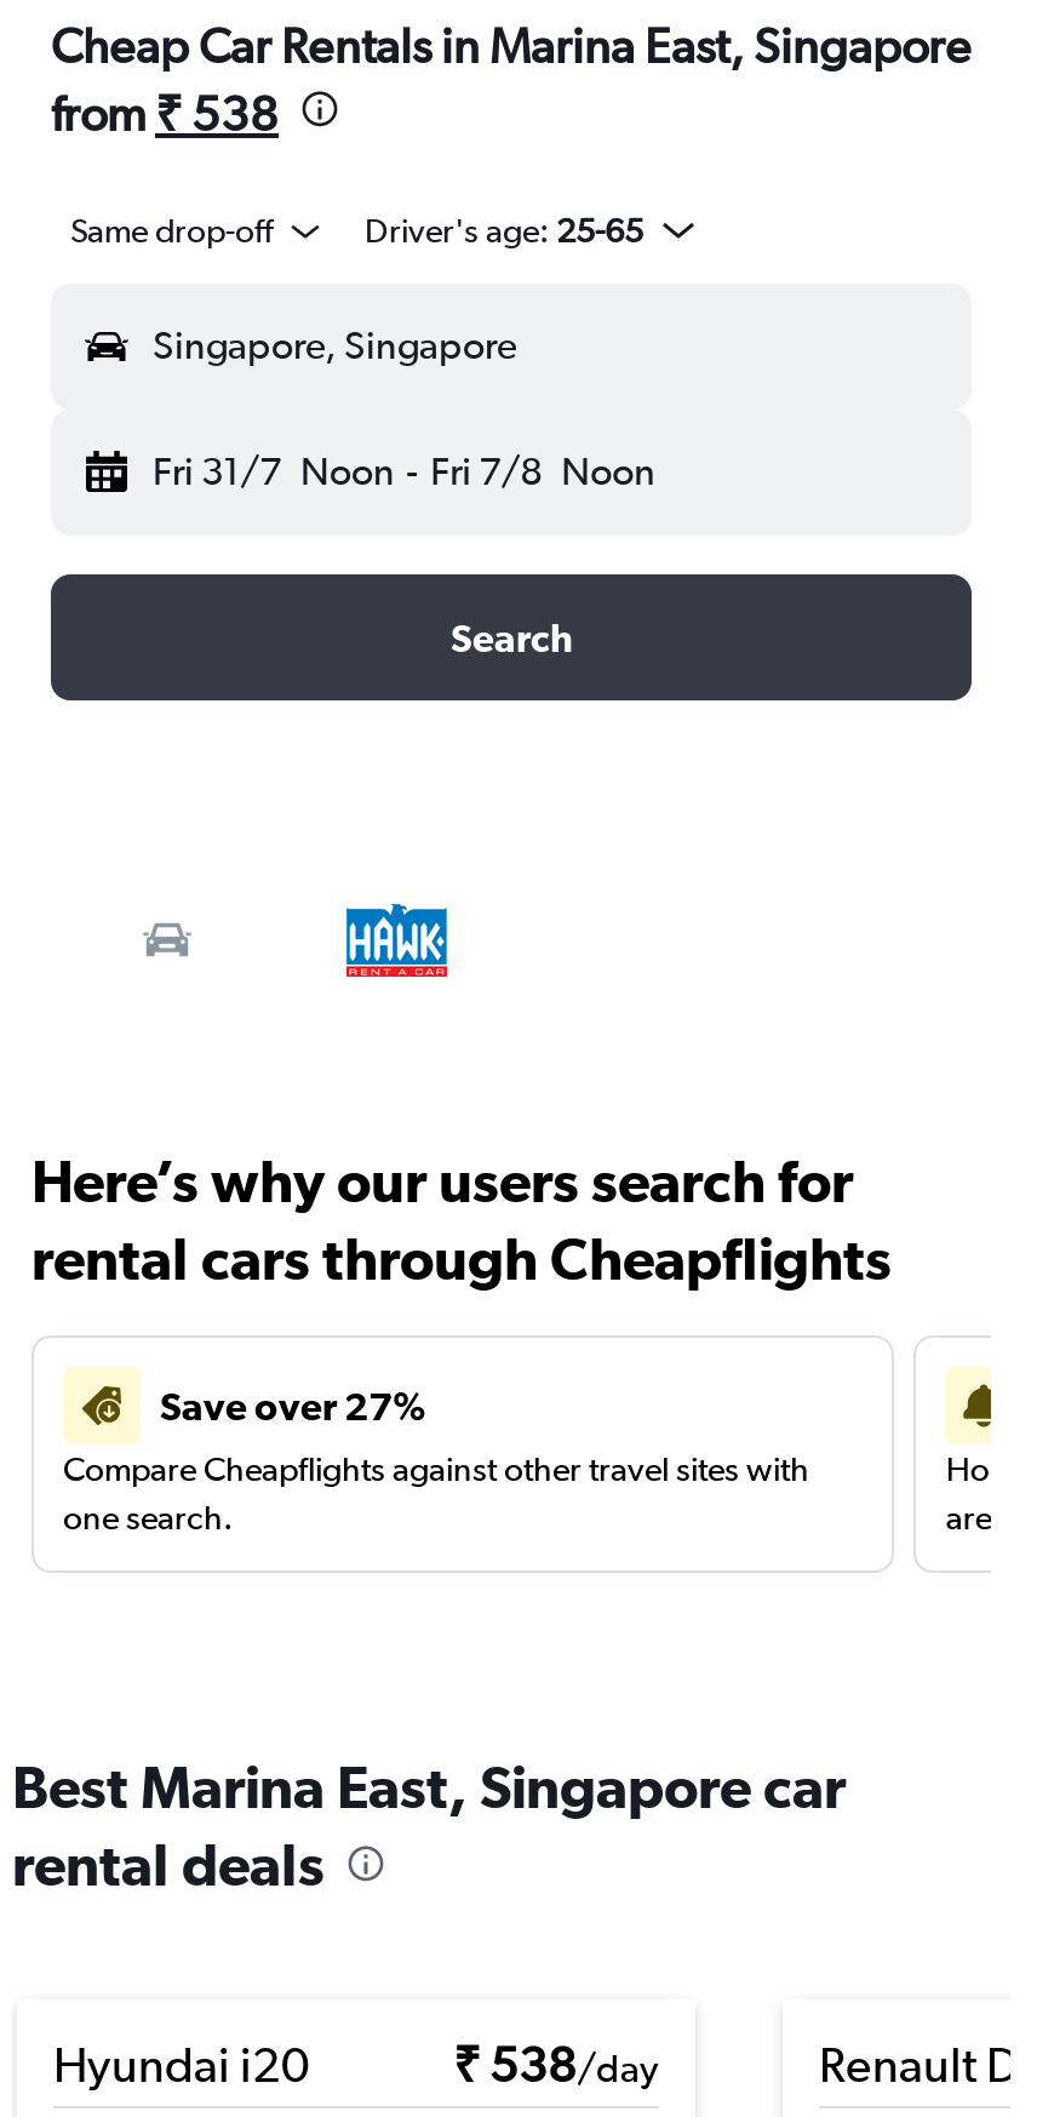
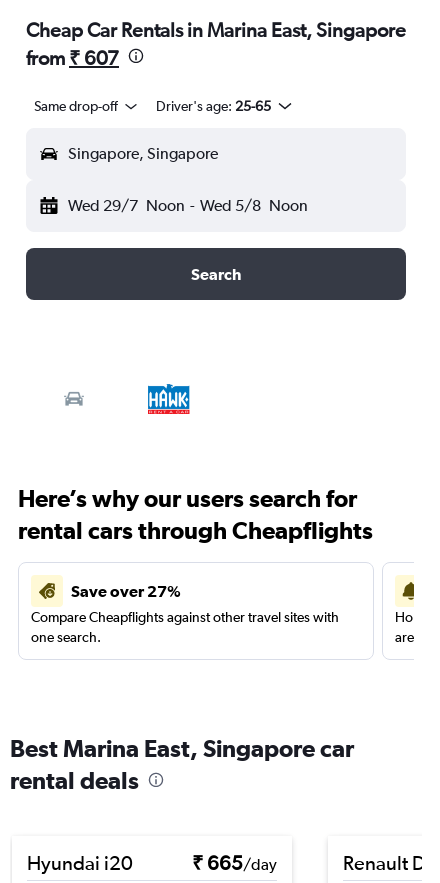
[51,85,279,141] from ₹ 538 -> [26,46,119,69] from ₹ 607
[153,448,656,494] Fri 31/7 Noon - Fri 7/8 Noon -> [68,196,308,215] Wed 29/7 Noon - Wed 5/8 Noon
[453,2036,659,2092] ₹ 538/day -> [192,851,277,874] ₹ 665/day

